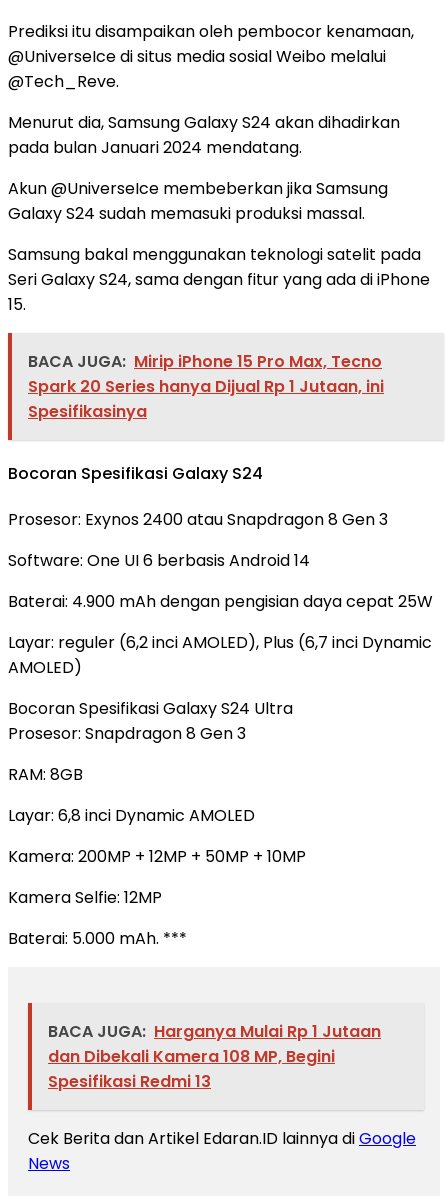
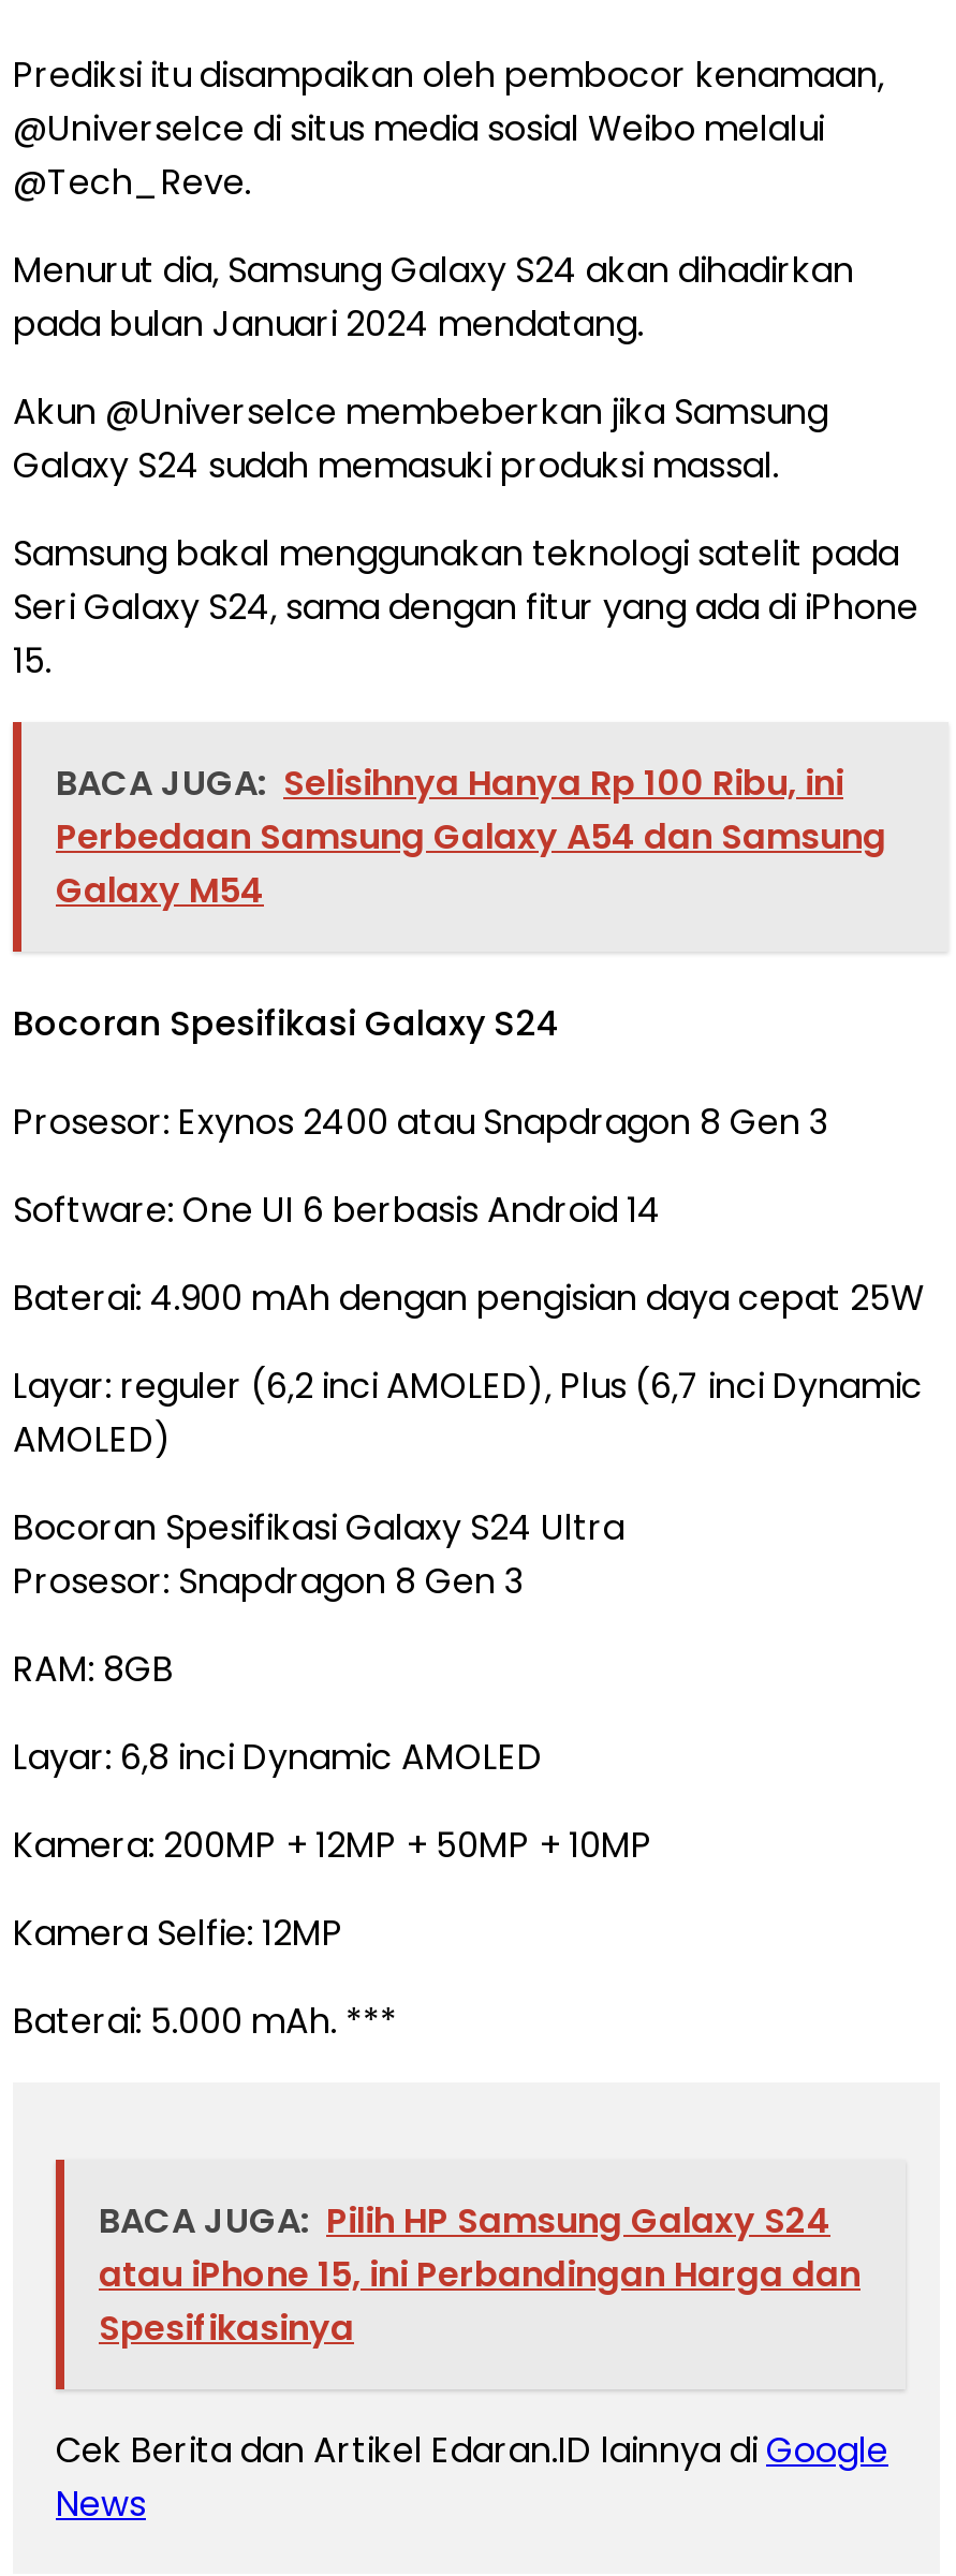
[28,350,384,398] BACA JUGA: Mirip iPhone 15 Pro Max, Tecno | Spark 20 Series hanya Dijual Rp 1 Jutaan, ini -> [56,758,886,915] BACA JUGA: Selisihnya Hanya Rp 100 Ribu, ini | Perbedaan Samsung Galaxy A54 dan Samsung | Galaxy M54
moved [28,400,147,423] -> [99,2304,354,2353]: Spesifikasinya
[48,1020,381,1093] BACA JUGA: Harganya Mulai Rp 1 Jutaan | dan Dibekali Kamera 108 MP, Begini | Spesifikasi Redmi 13 -> [99,2197,861,2300] BACA JUGA: Pilih HP Samsung Galaxy S24 | atau iPhone 15, ini Perbandingan Harga dan

